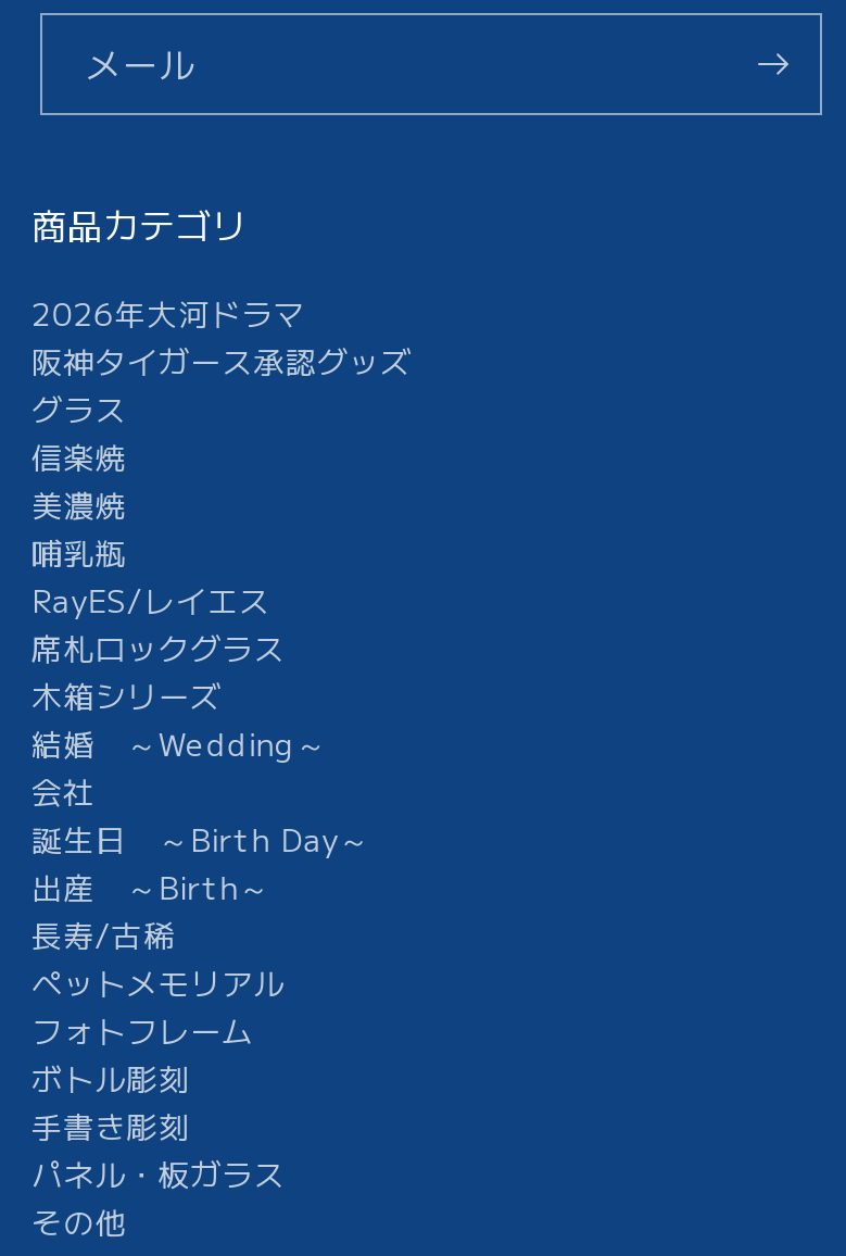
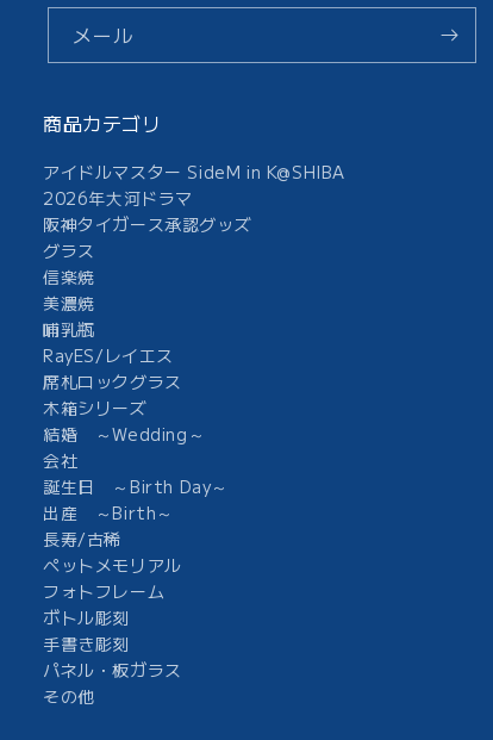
none -> [43,160,345,184] アイドルマスター SideM in K@SHIBA

